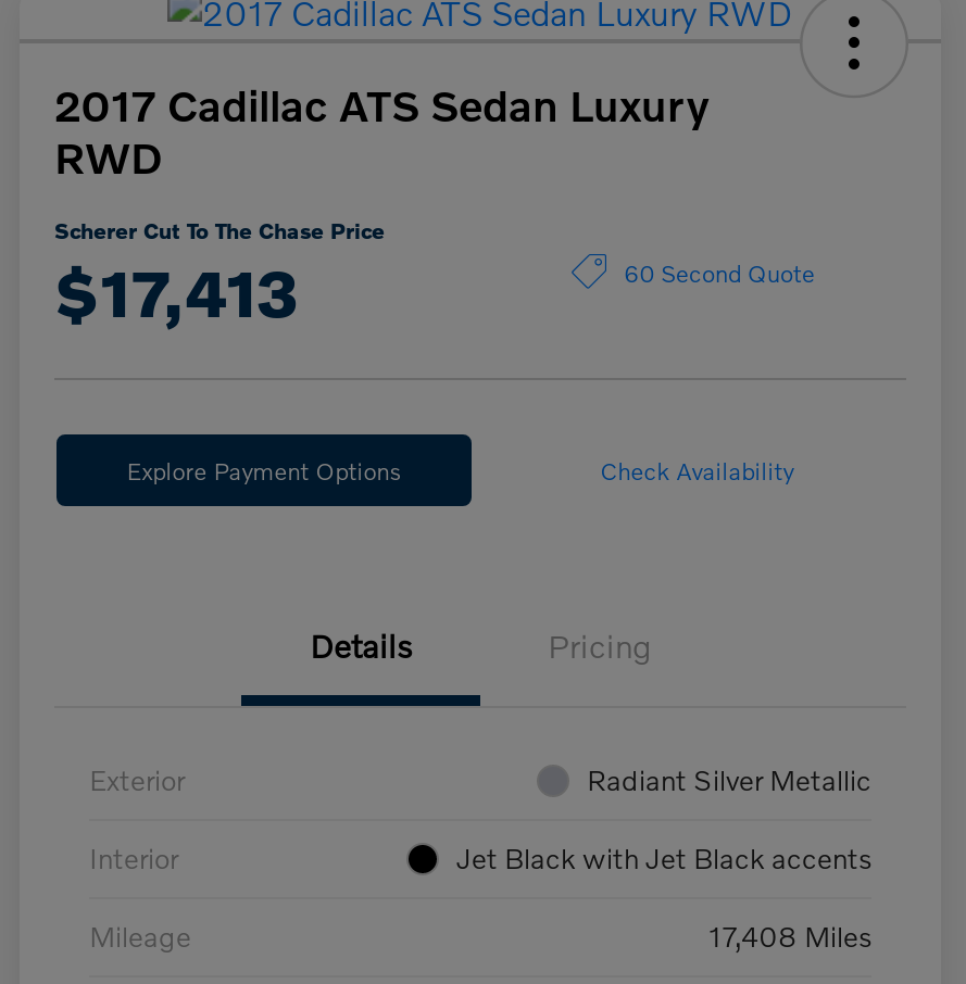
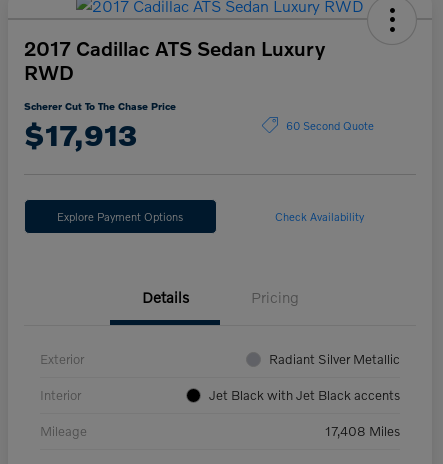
[54,255,298,331] $17,413 -> [24,117,137,152] $17,913

